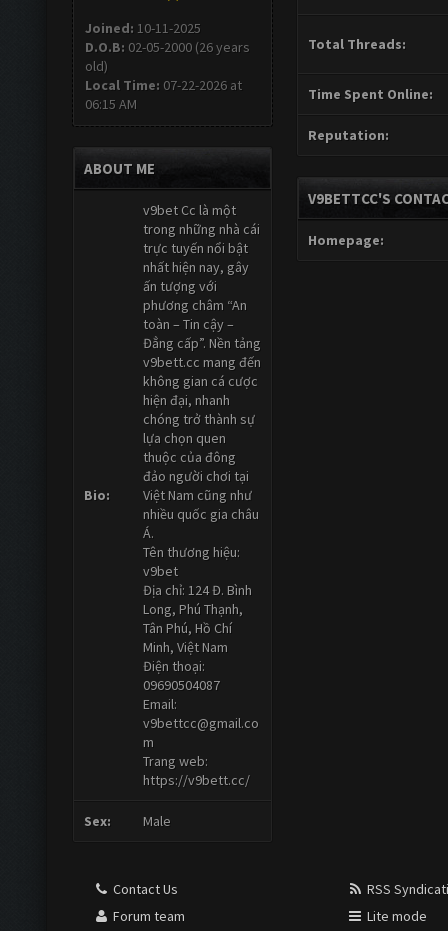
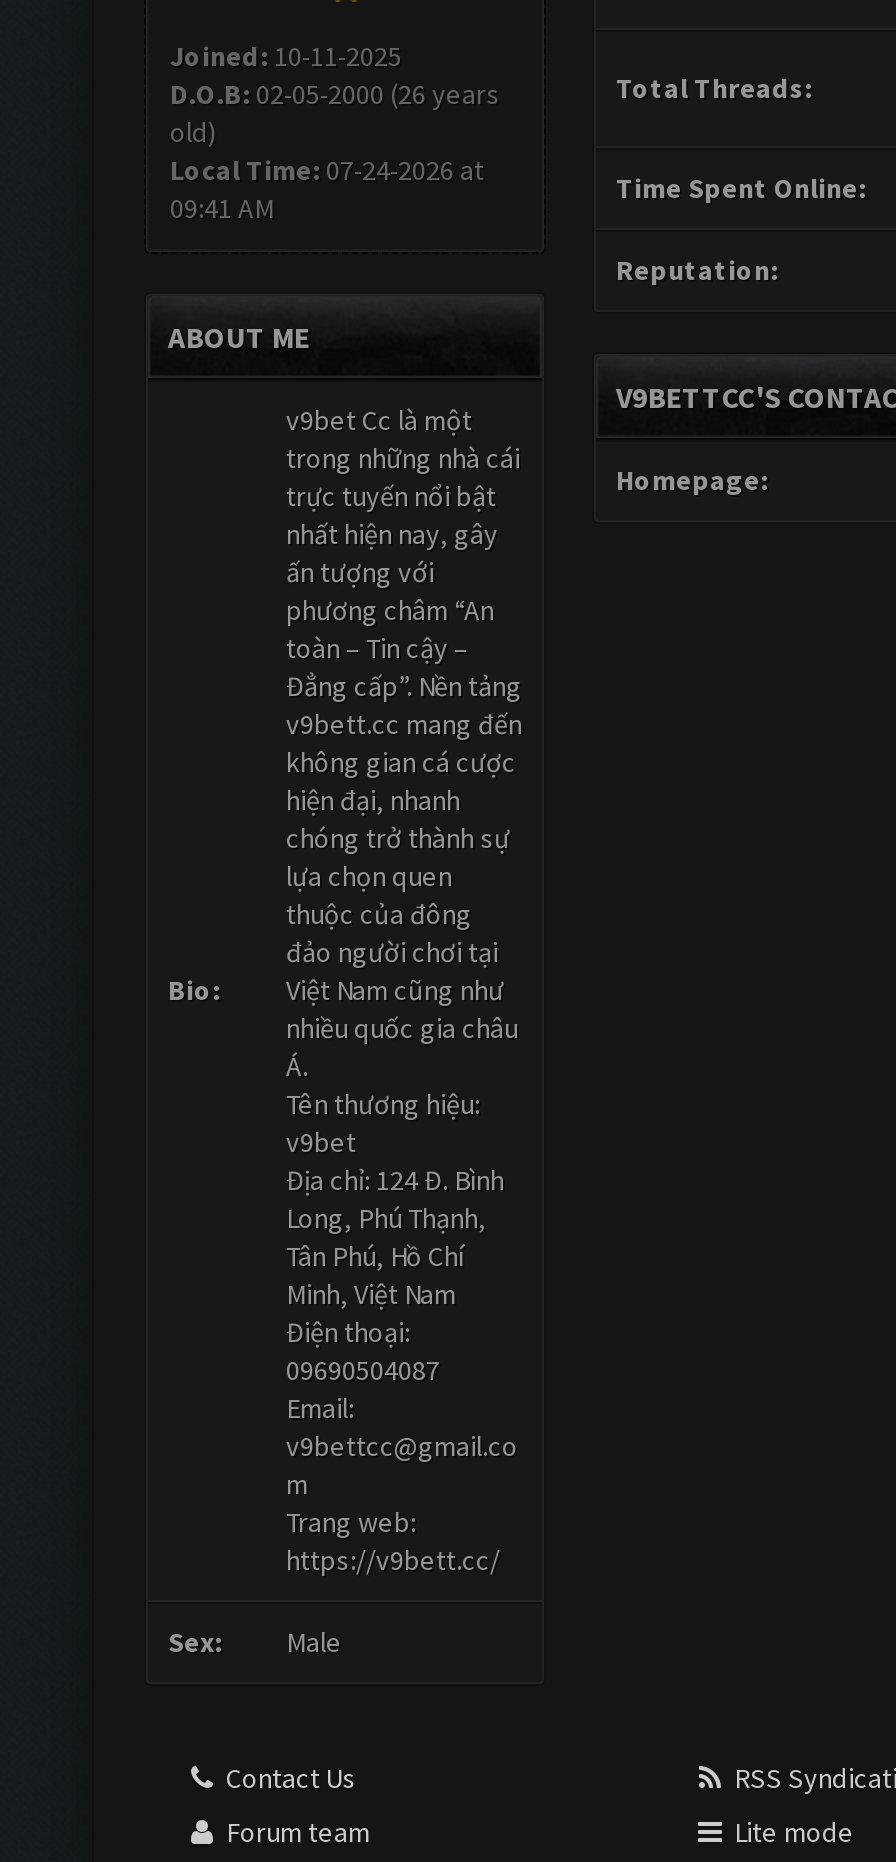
[85,76,242,94] Local Time: 07-22-2026 at -> [170,152,484,188] Local Time: 07-24-2026 at
[85,95,137,113] 06:15 AM -> [170,190,274,226] 09:41 AM

